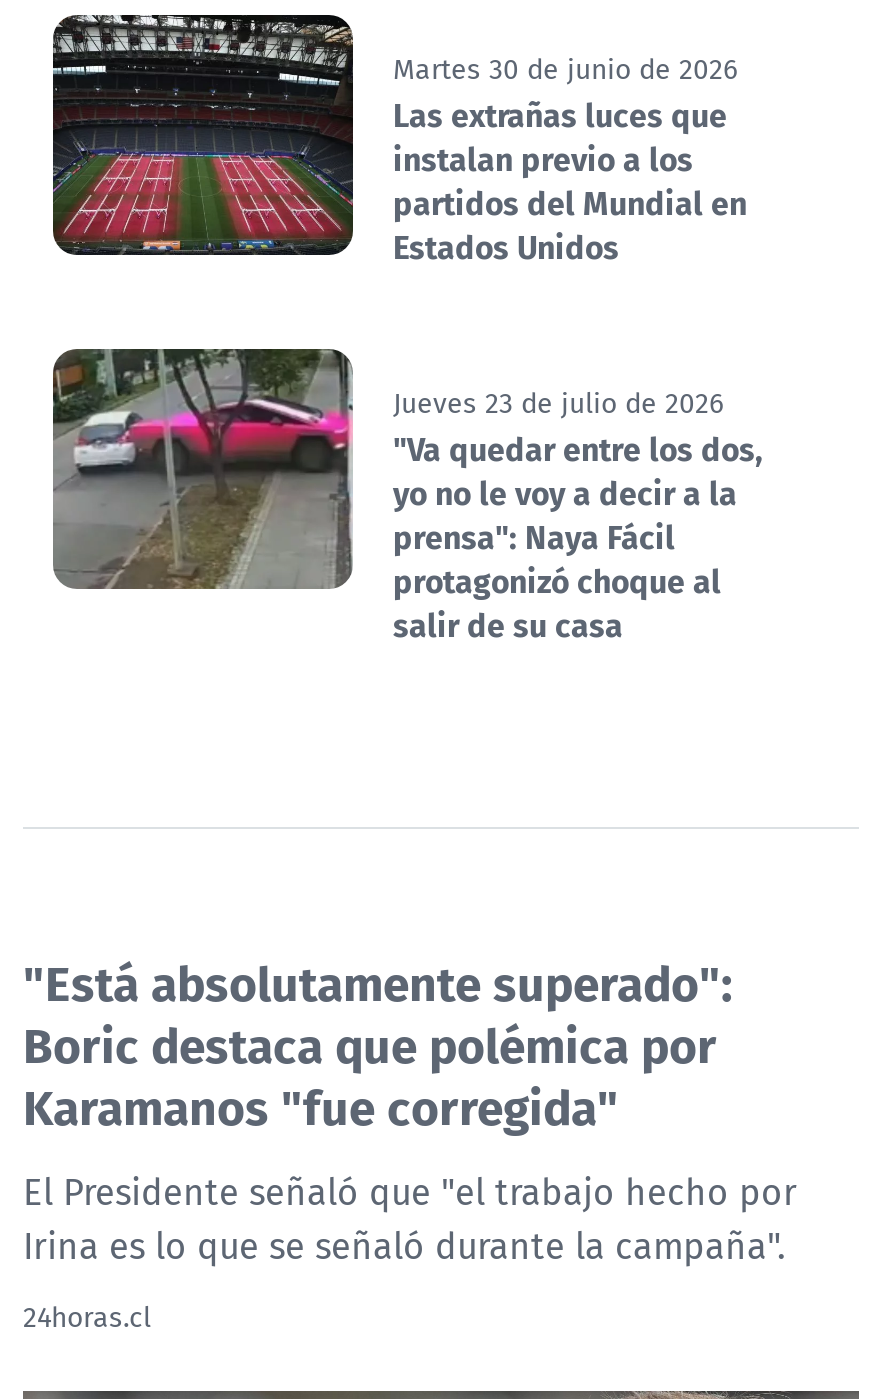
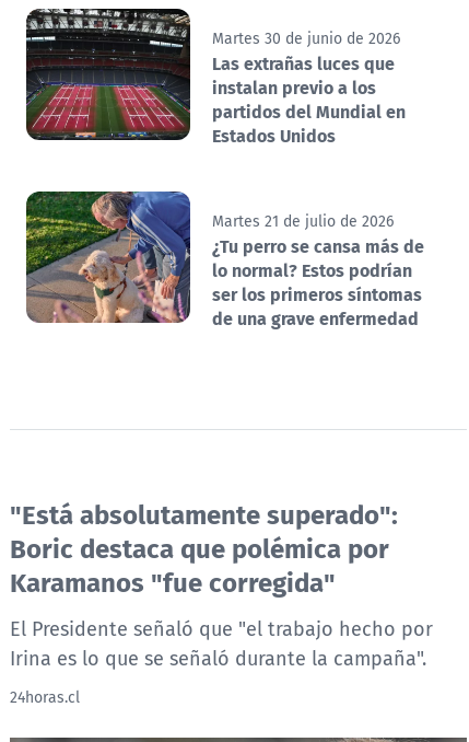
[53,347,763,648] [image] | Jueves 23 de julio de 2026 | "Va quedar entre los dos, | yo no le voy a decir a la | prensa": Naya Fácil | protagonizó choque al | salir de su casa -> [25,190,424,331] [image] | Martes 21 de julio de 2026 | ¿Tu perro se cansa más de | lo normal? Estos podrían | ser los primeros síntomas | de una grave enfermedad

